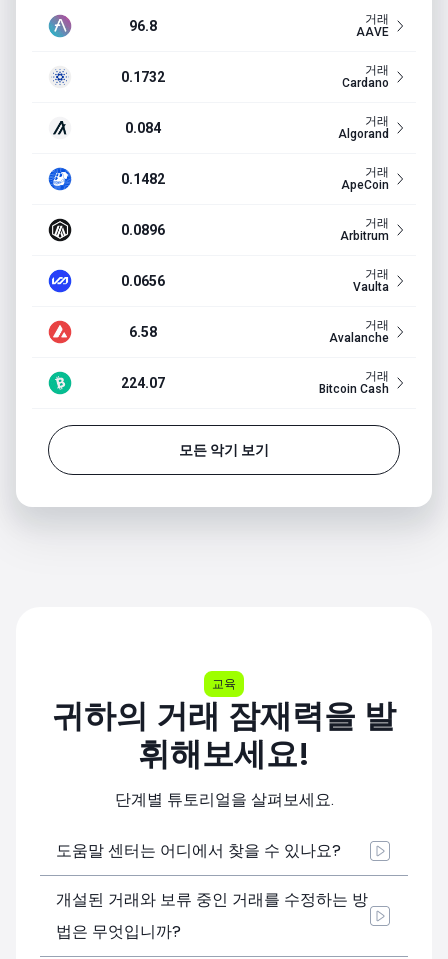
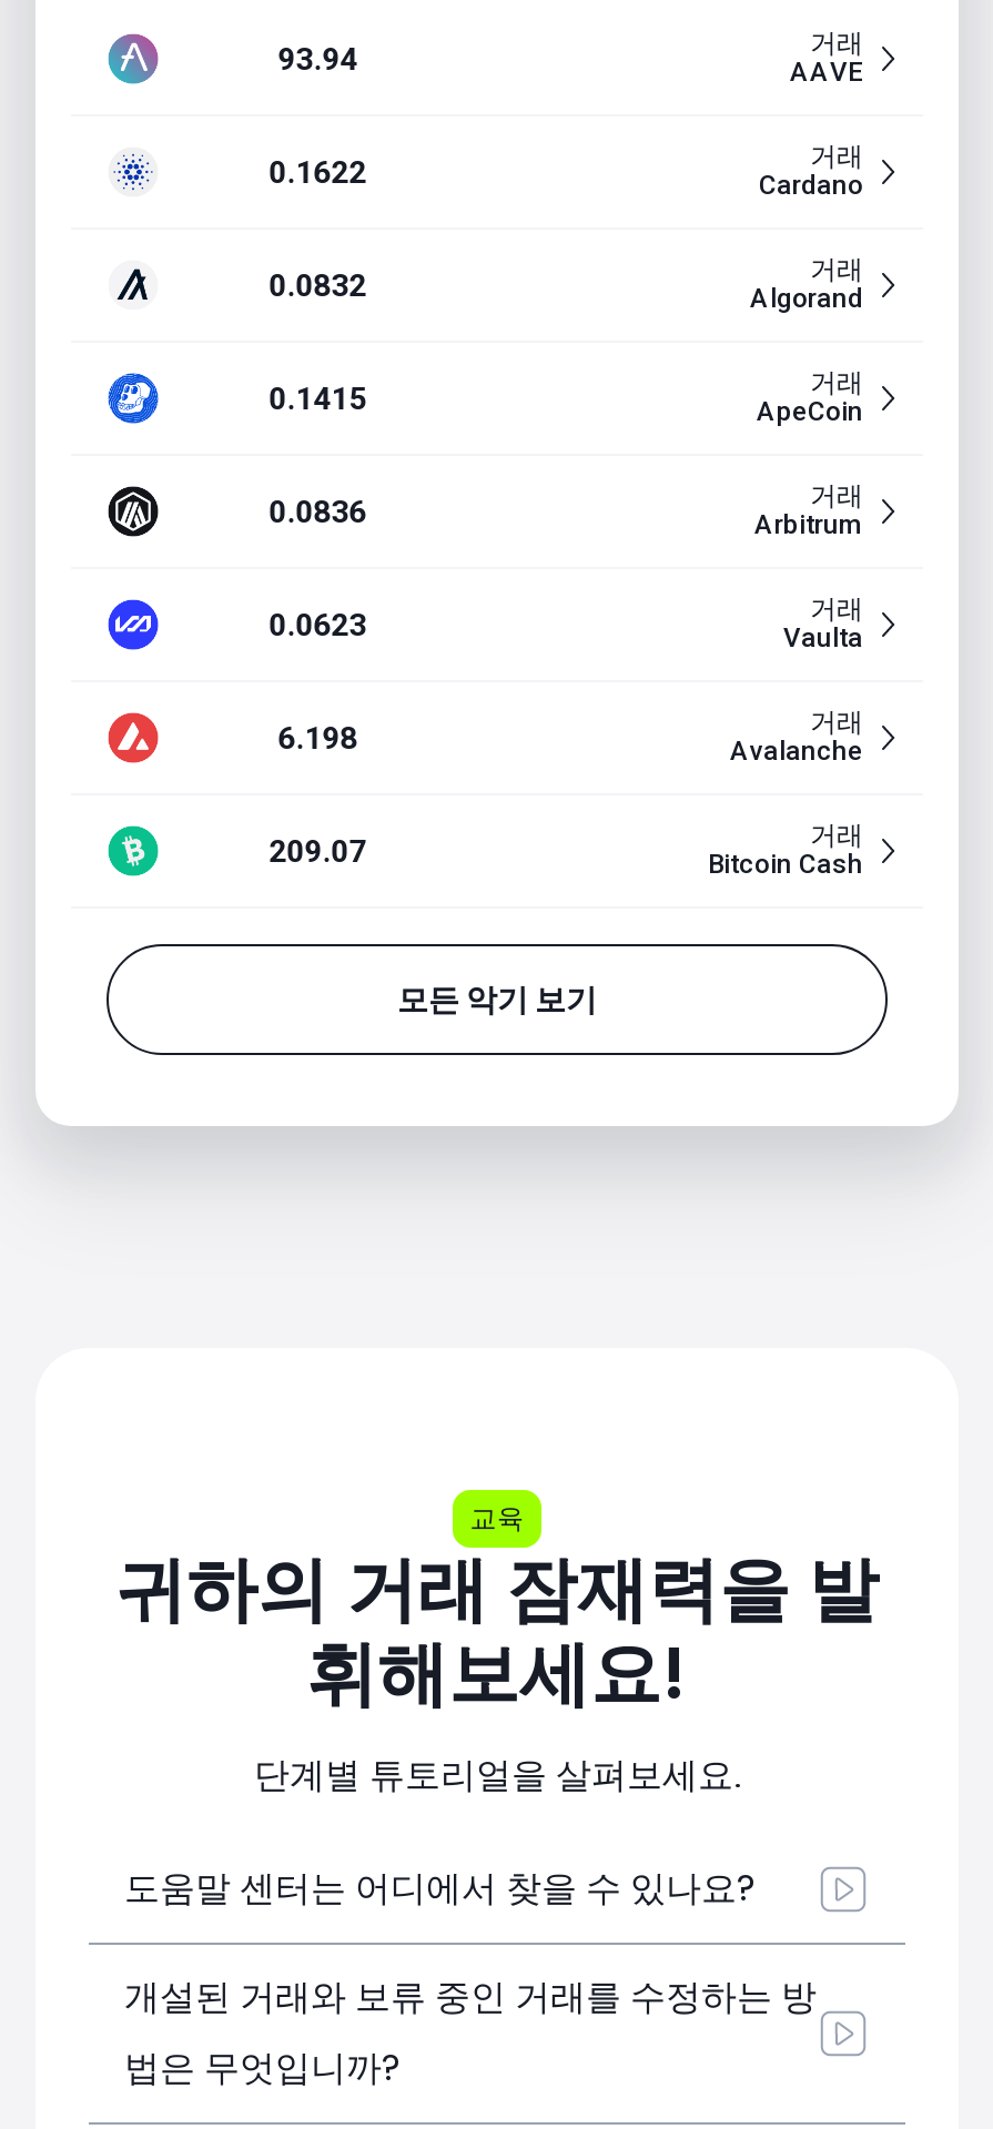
[129,18,157,34] 96.8 -> [278,41,358,77] 93.94
[121,69,165,85] 0.1732 -> [269,154,367,190] 0.1622
[125,120,161,136] 0.084 -> [269,267,367,303] 0.0832
[121,171,165,187] 0.1482 -> [269,381,367,416] 0.1415
[121,222,165,238] 0.0896 -> [269,494,367,529] 0.0836
[121,273,165,289] 0.0656 -> [269,607,367,642] 0.0623
[129,324,157,340] 6.58 -> [278,720,358,756] 6.198
[121,375,165,391] 224.07 -> [269,833,367,869] 209.07

